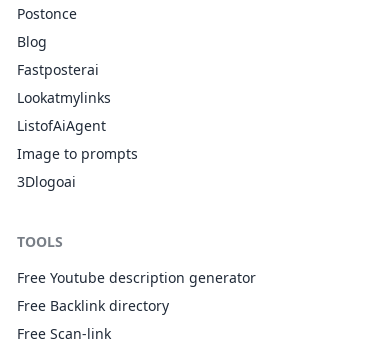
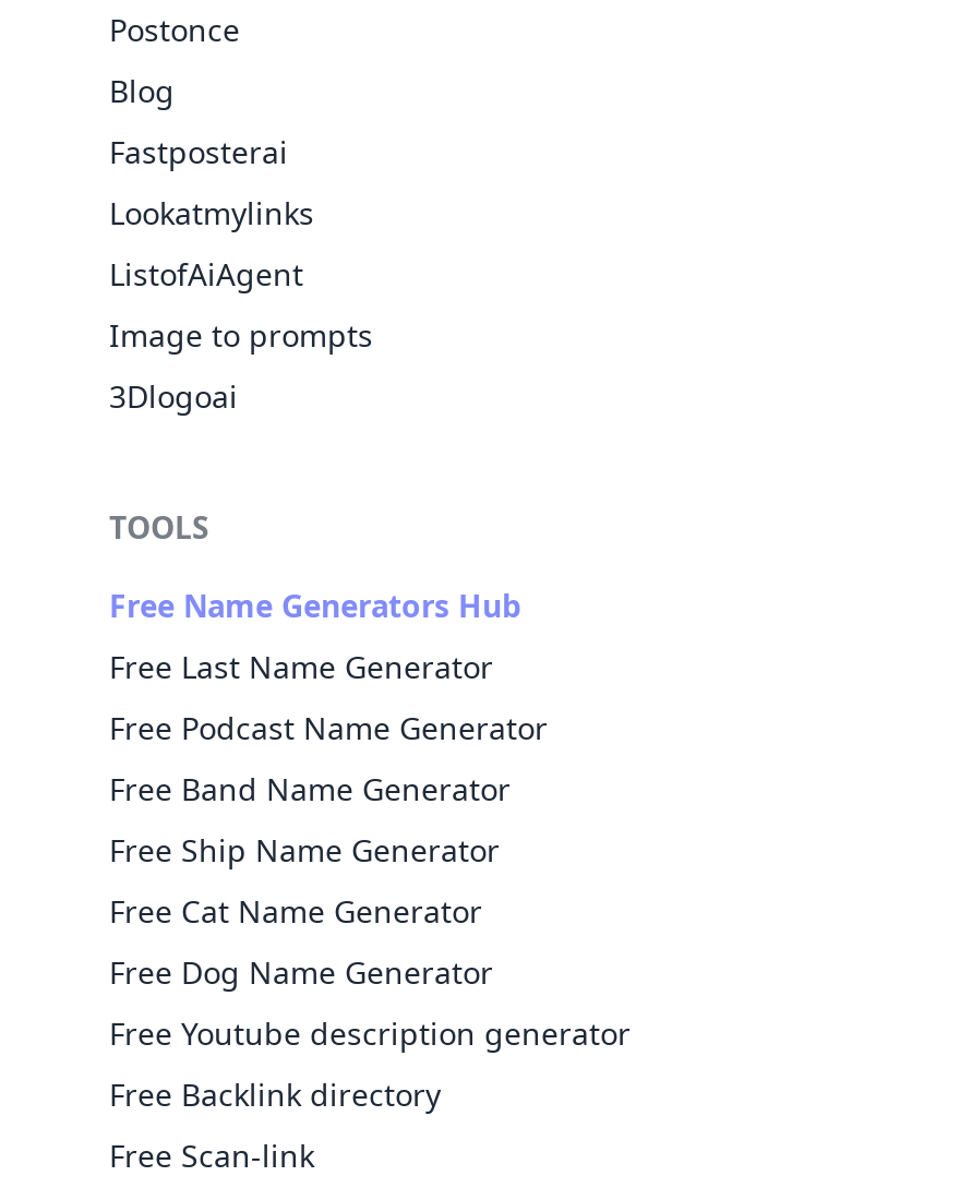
none -> [109,585,548,993] Free Name Generators Hub | Free Last Name Generator | Free Podcast Name Generator | Free Band Name Generator | Free Ship Name Generator | Free Cat Name Generator | Free Dog Name Generator

